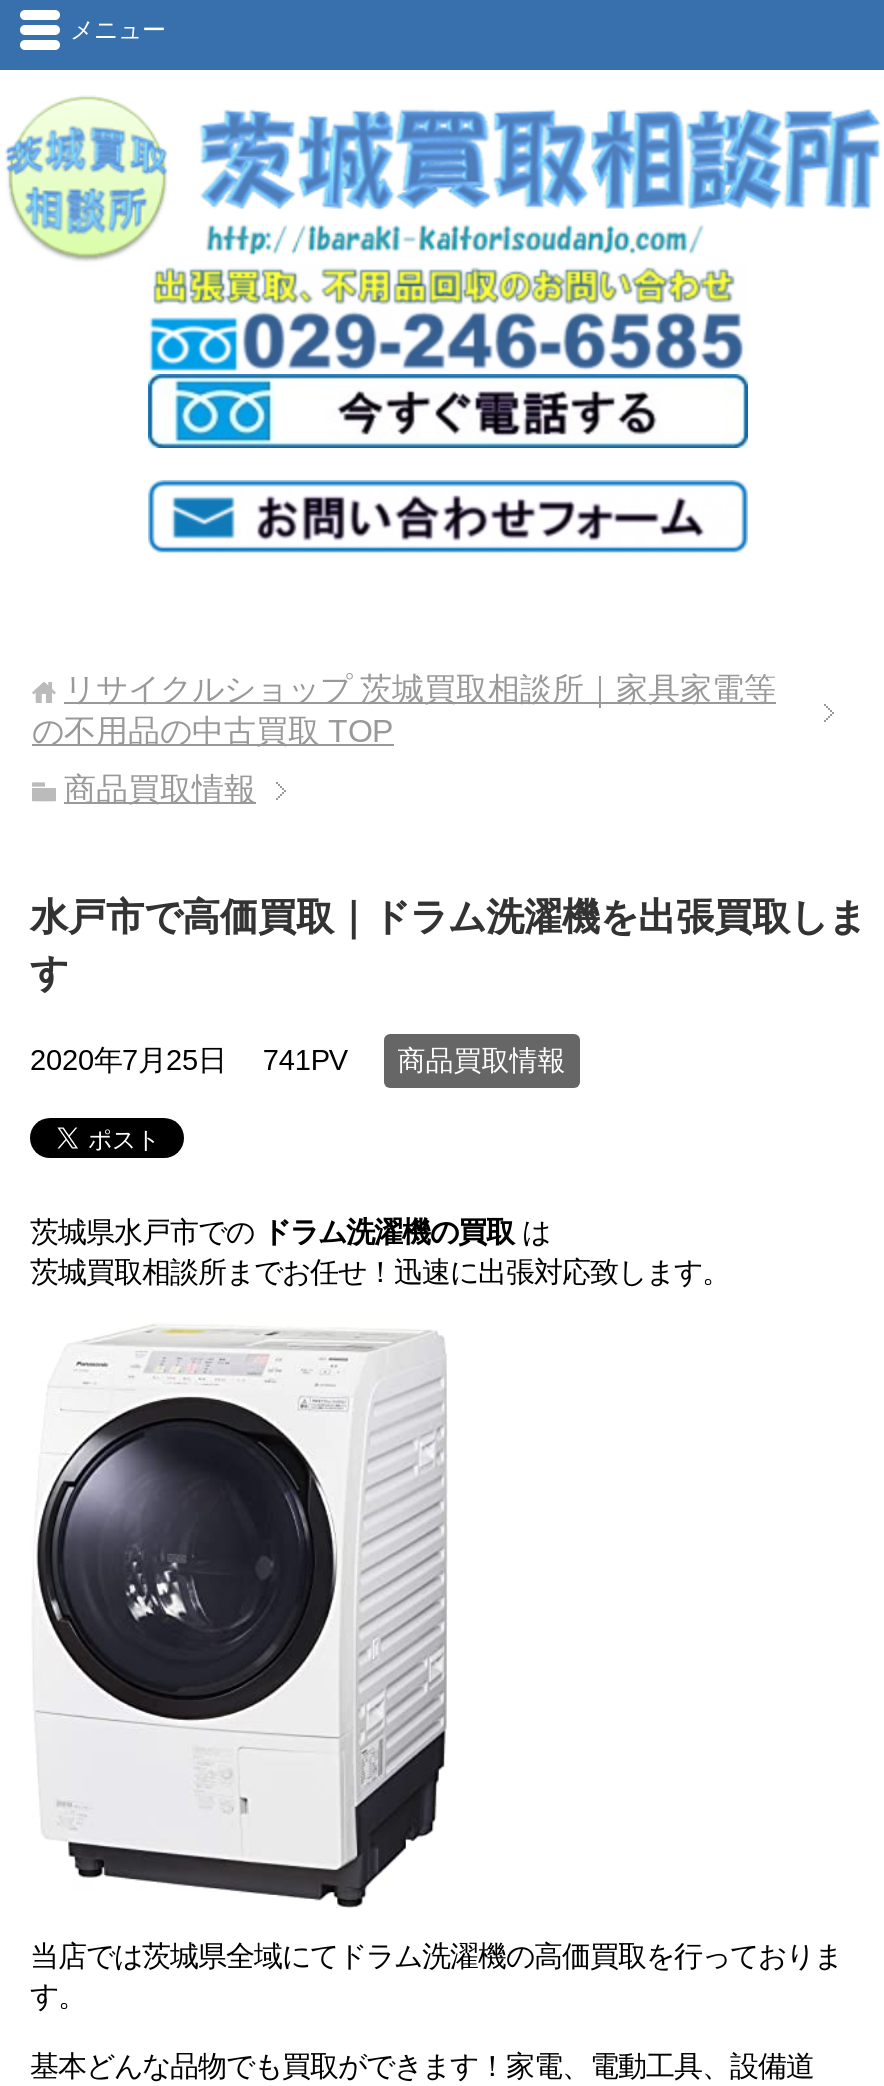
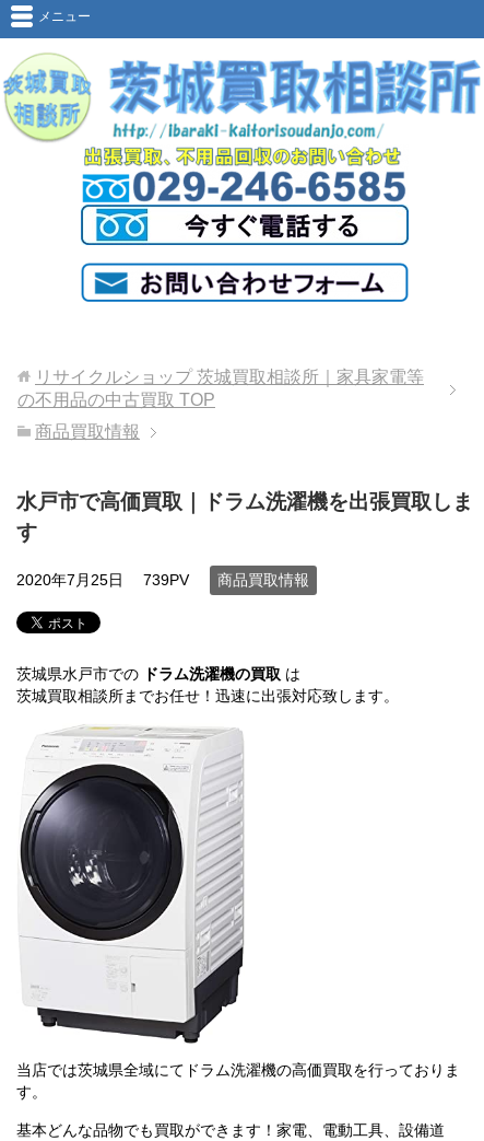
[30,1044,566,1076] 2020年7月25日 741PV 商品買取情報 -> [16,571,309,588] 2020年7月25日 739PV 商品買取情報

